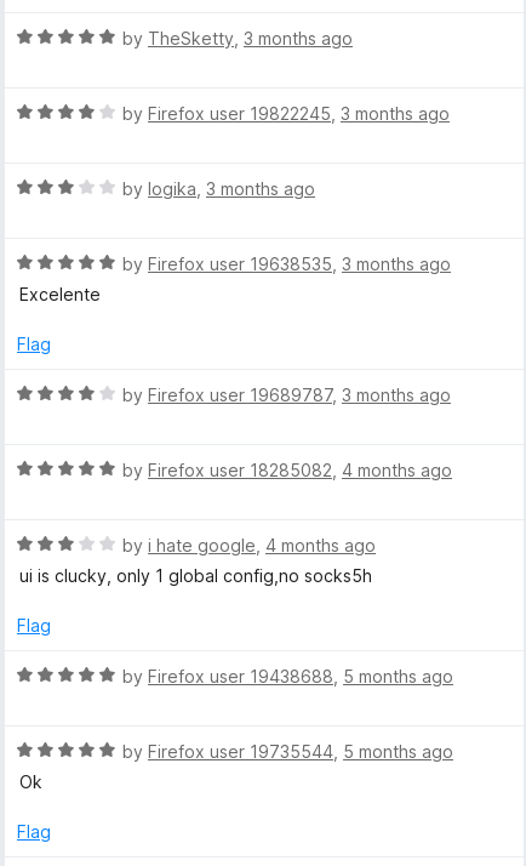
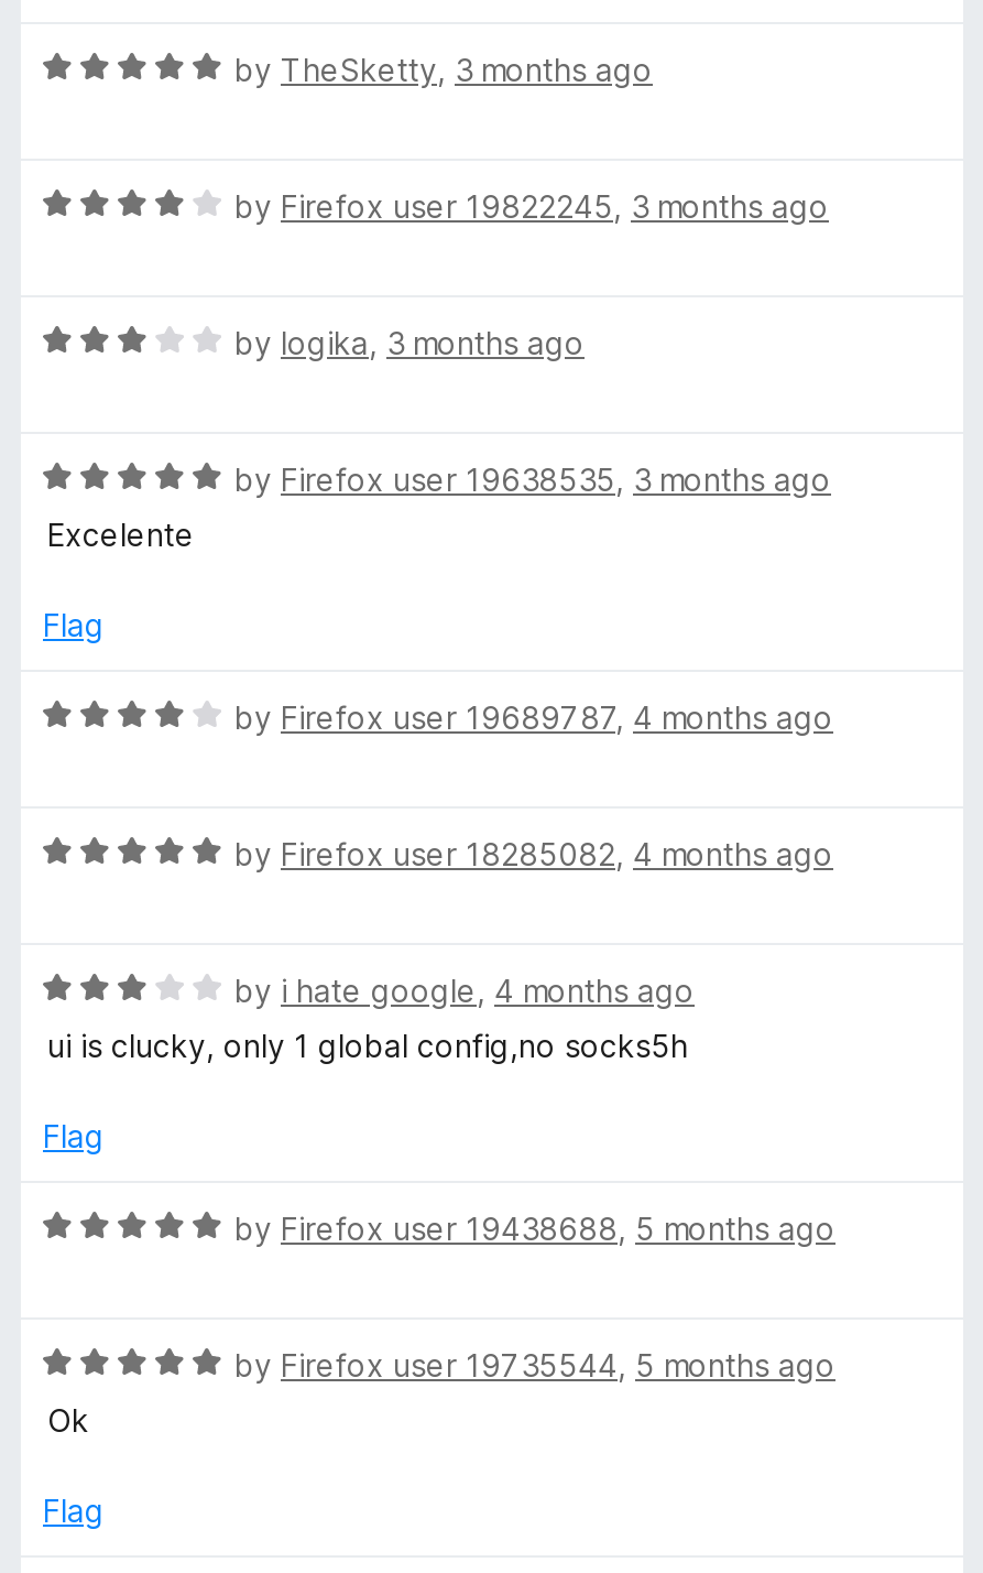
[122,384,451,405] by Firefox user 19689787, 3 months ago -> [234,698,833,736] by Firefox user 19689787, 4 months ago

